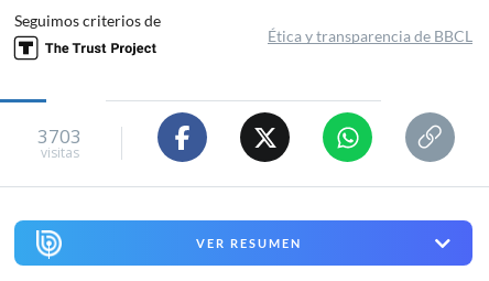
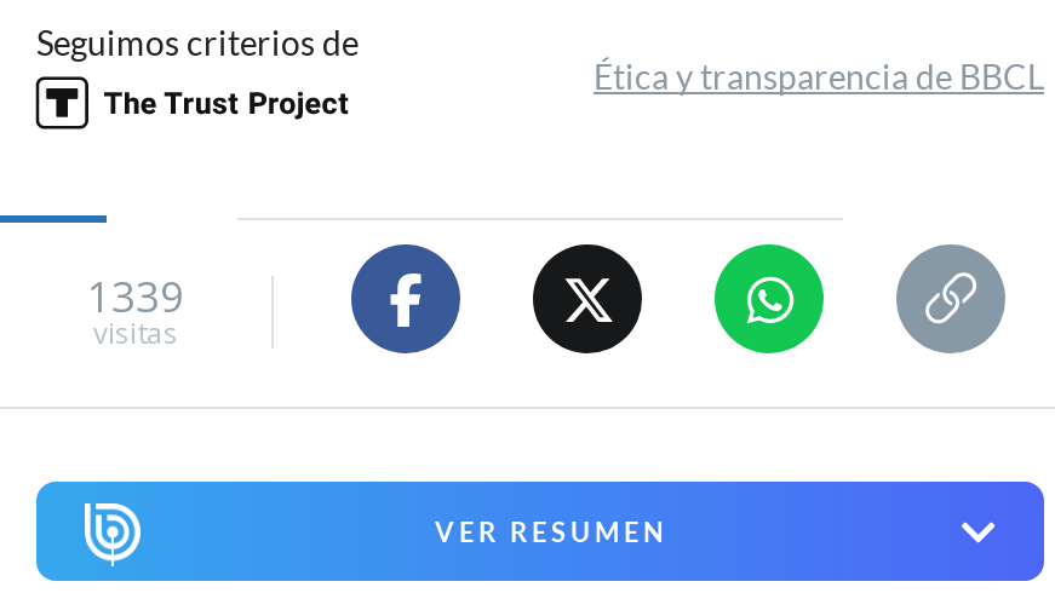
[37,123,81,149] 3703 -> [87,269,184,324] 1339

